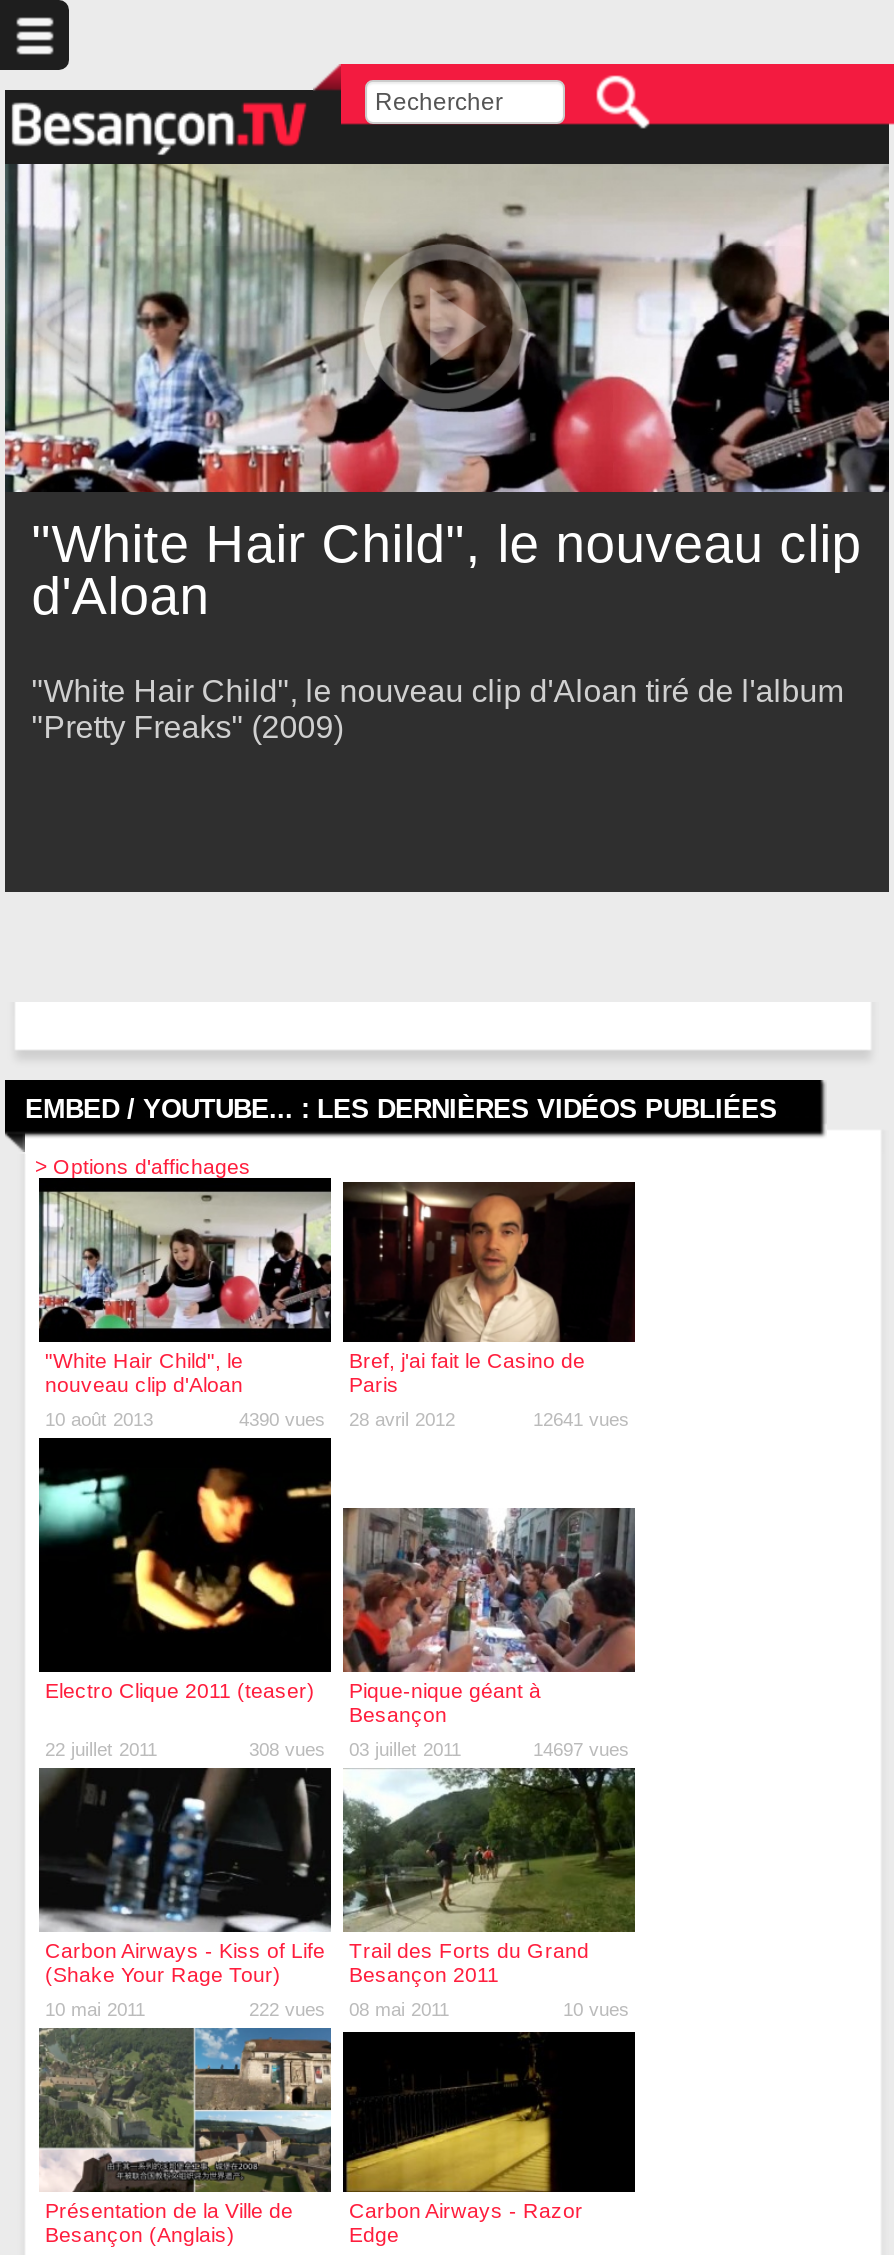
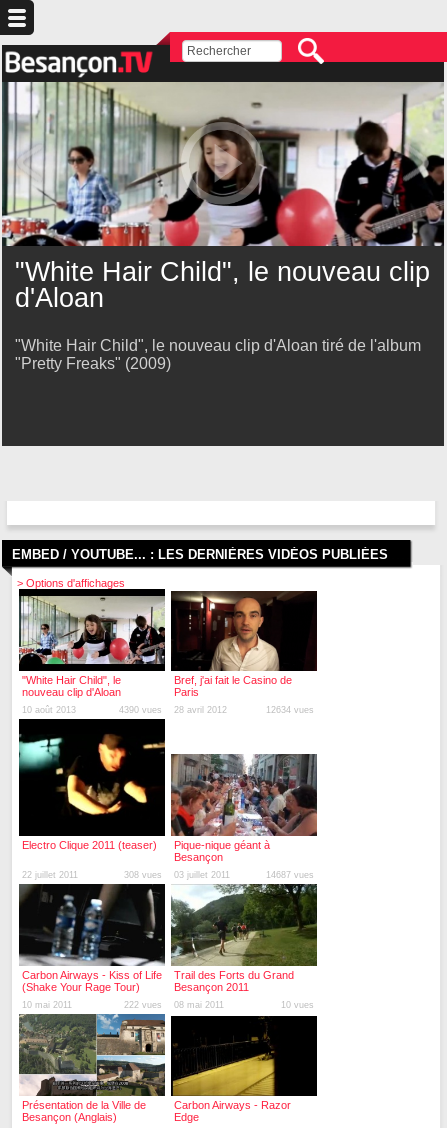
[533,1410,629,1430] 12641 vues -> [266,705,314,715] 12634 vues
[533,1740,629,1760] 14697 vues -> [266,870,314,880] 14687 vues

